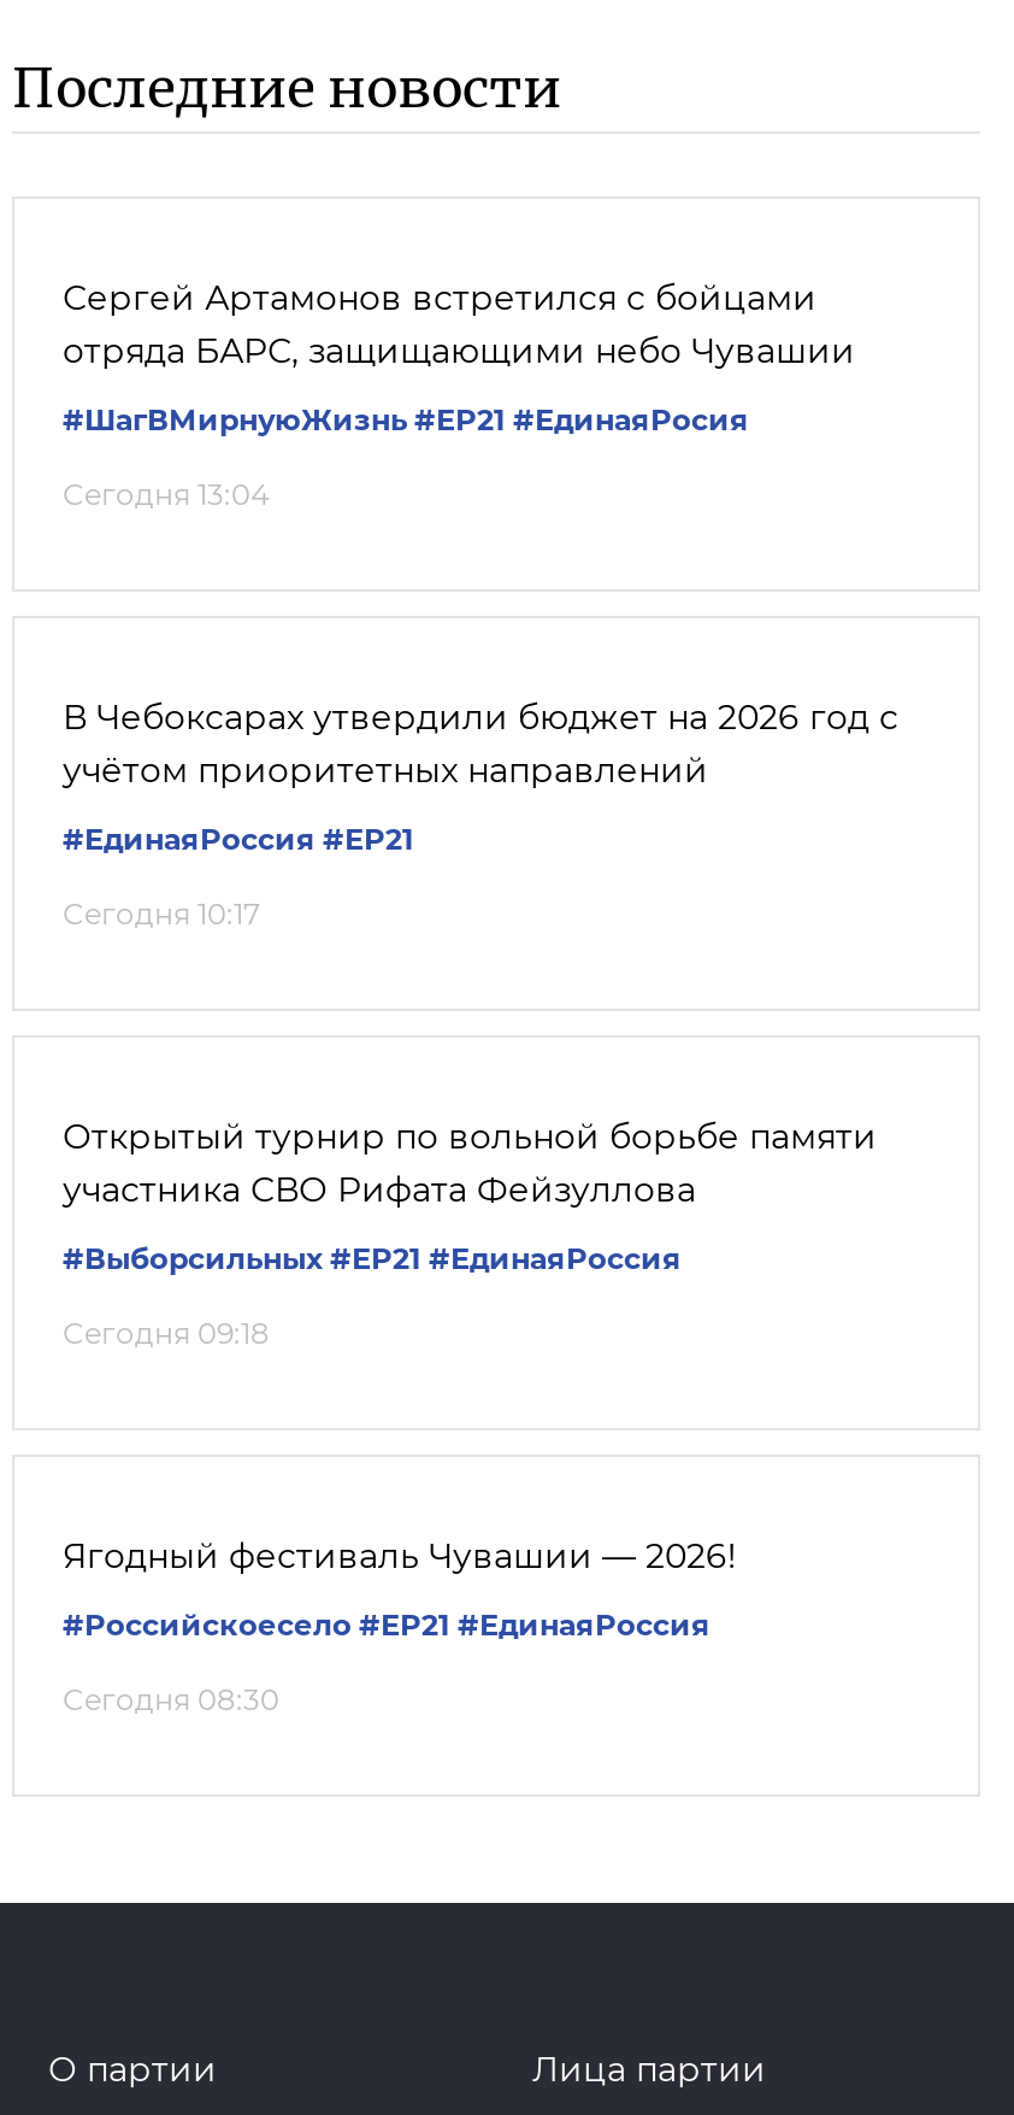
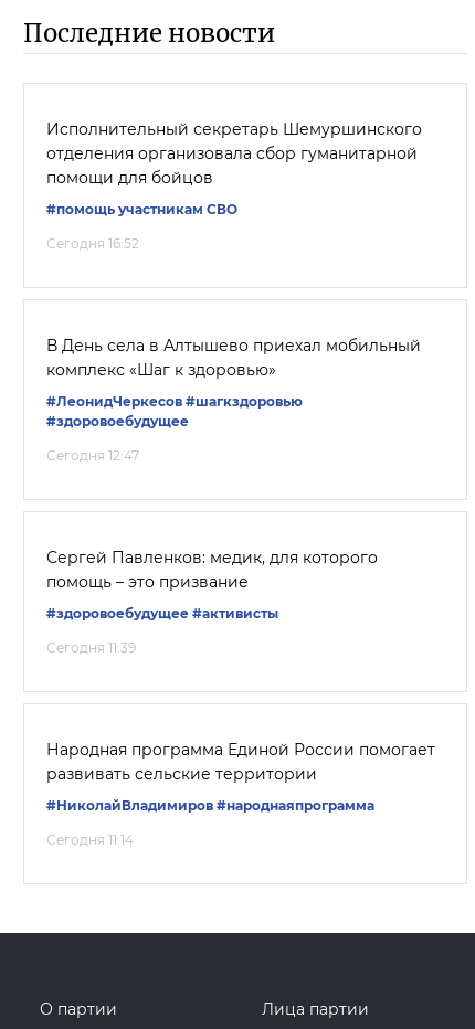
[63,277,855,373] Сергей Артамонов встретился с бойцами | отряда БАРС, защищающими небо Чувашии -> [46,120,422,188] Исполнительный секретарь Шемуршинского | отделения организовала сбор гуманитарной | помощи для бойцов
[63,402,749,438] #ШагВМирнуюЖизнь #ЕР21 #ЕдинаяРосия -> [46,201,237,218] #помощь участникам СВО
[63,477,270,513] Сегодня 13:04 -> [46,235,139,252] Сегодня 16:52
[63,696,898,792] В Чебоксарах утвердили бюджет на 2026 год с | учётом приоритетных направлений -> [46,336,421,380] В День села в Алтышево приехал мобильный | комплекс «Шаг к здоровью»
[63,821,414,858] #ЕдинаяРоссия #ЕР21 -> [46,393,303,430] #ЛеонидЧеркесов #шагкздоровью | #здоровоебудущее
[63,896,260,932] Сегодня 10:17 -> [46,447,139,464] Сегодня 12:47
[63,1115,877,1212] Открытый турнир по вольной борьбе памяти | участника СВО Рифата Фейзуллова -> [46,548,378,592] Сергей Павленков: медик, для которого | помощь – это призвание
[63,1241,682,1277] #Выборсильных #ЕР21 #ЕдинаяРоссия -> [46,605,278,622] #здоровоебудущее #активисты
[63,1316,270,1352] Сегодня 09:18 -> [46,640,136,656] Сегодня 11:39
[63,1535,737,1578] Ягодный фестиваль Чувашии — 2026! -> [46,740,435,784] Народная программа Единой России помогает | развивать сельские территории
[63,1607,711,1643] #Российскоесело #ЕР21 #ЕдинаяРоссия -> [46,797,374,814] #НиколайВладимиров #народнаяпрограмма
[63,1682,279,1718] Сегодня 08:30 -> [46,832,134,848] Сегодня 11:14

